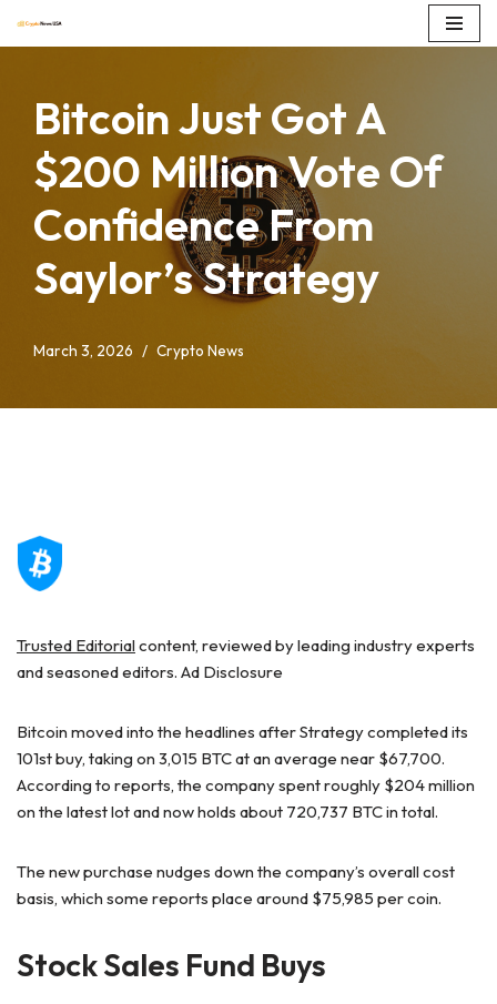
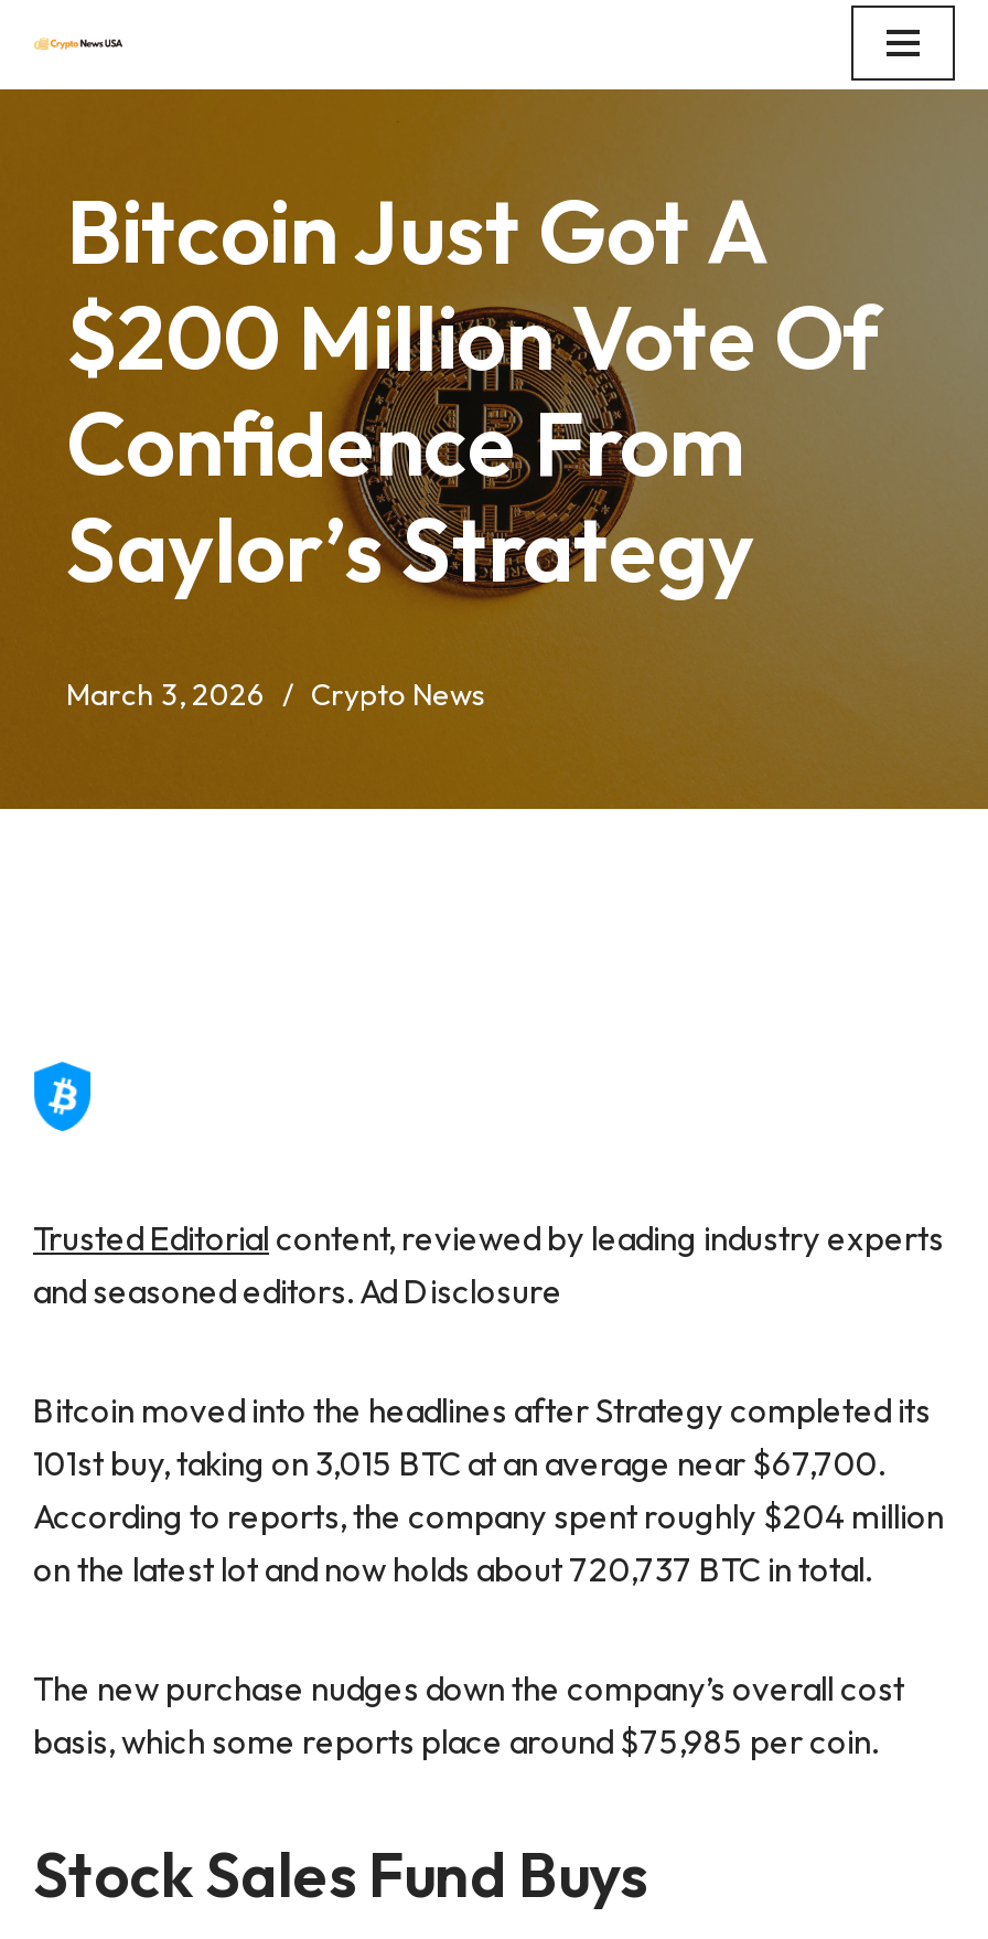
[17,535,63,592] [image] -> [33,1061,123,1133] [image]

